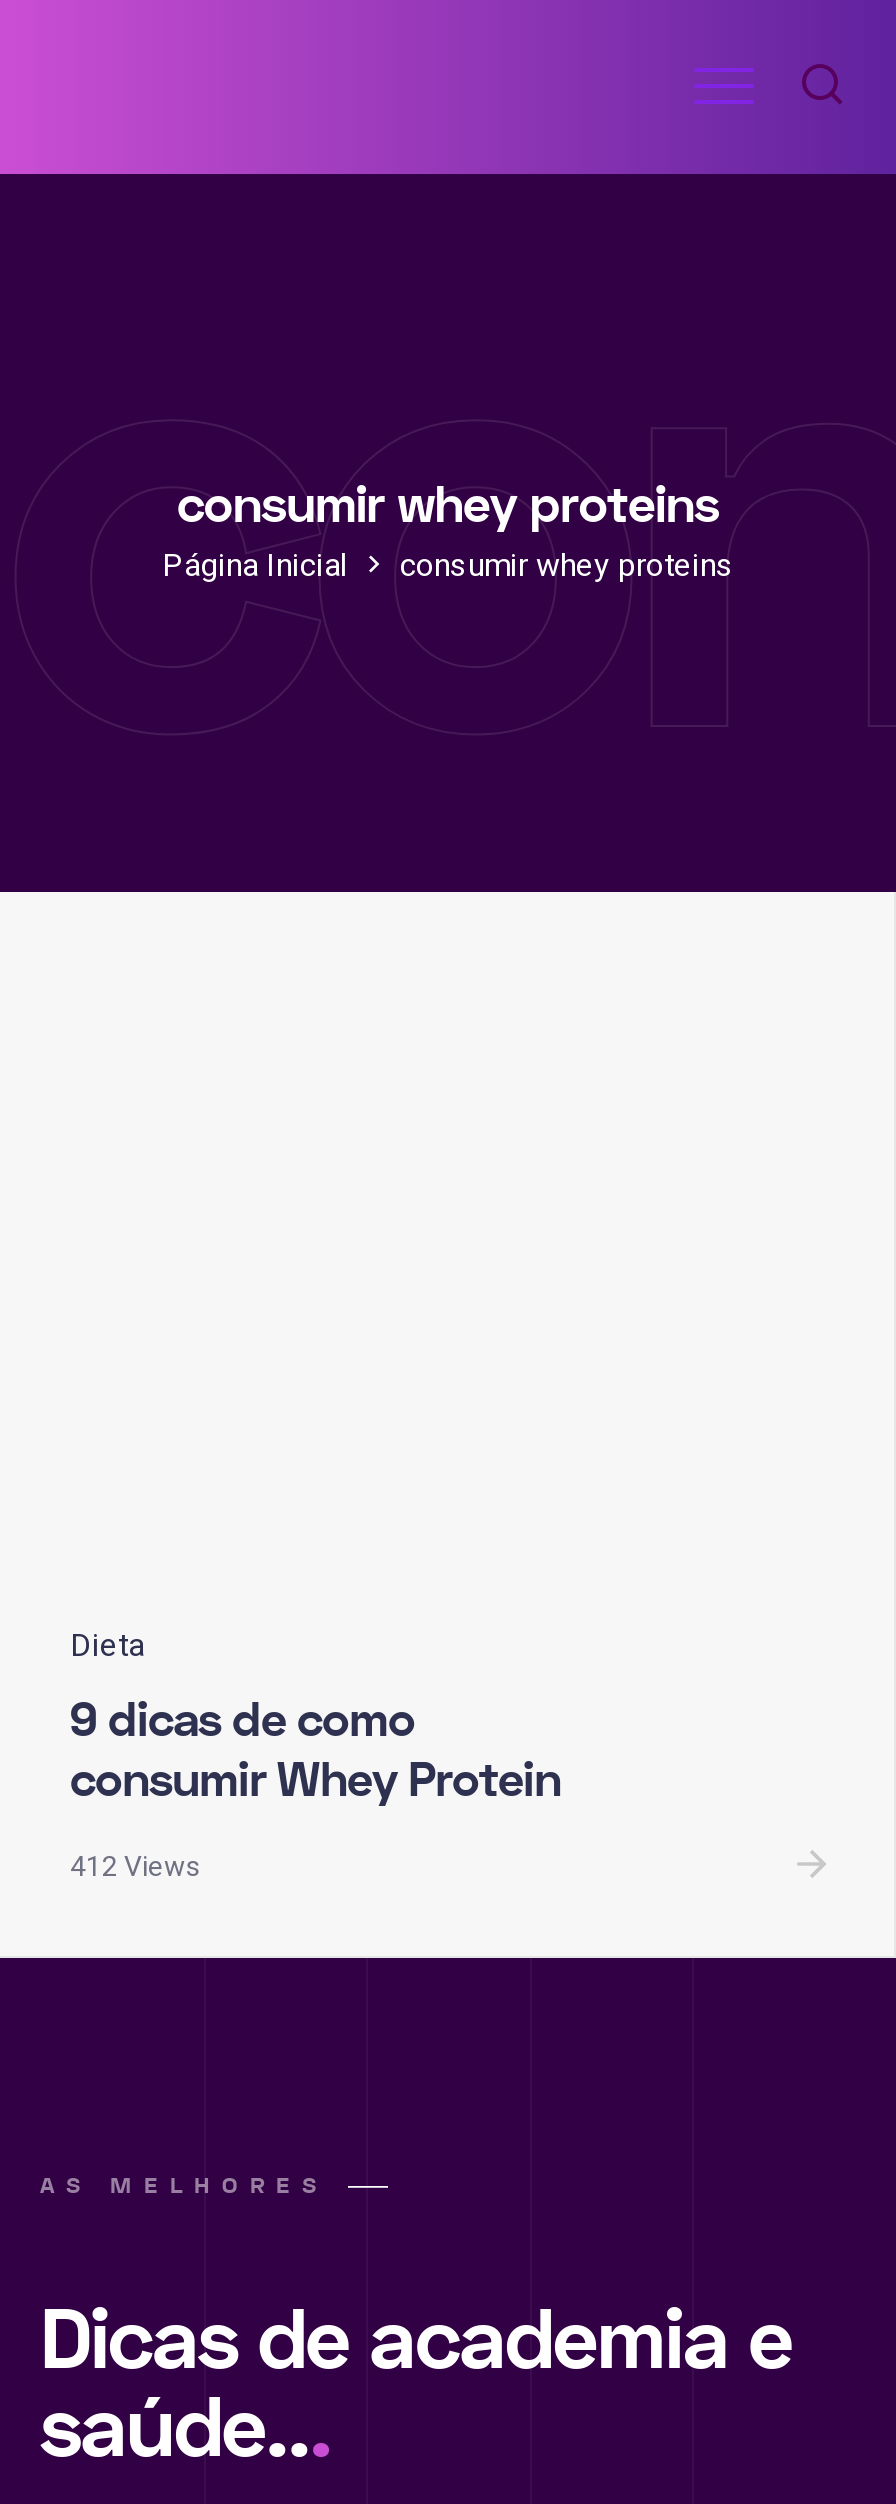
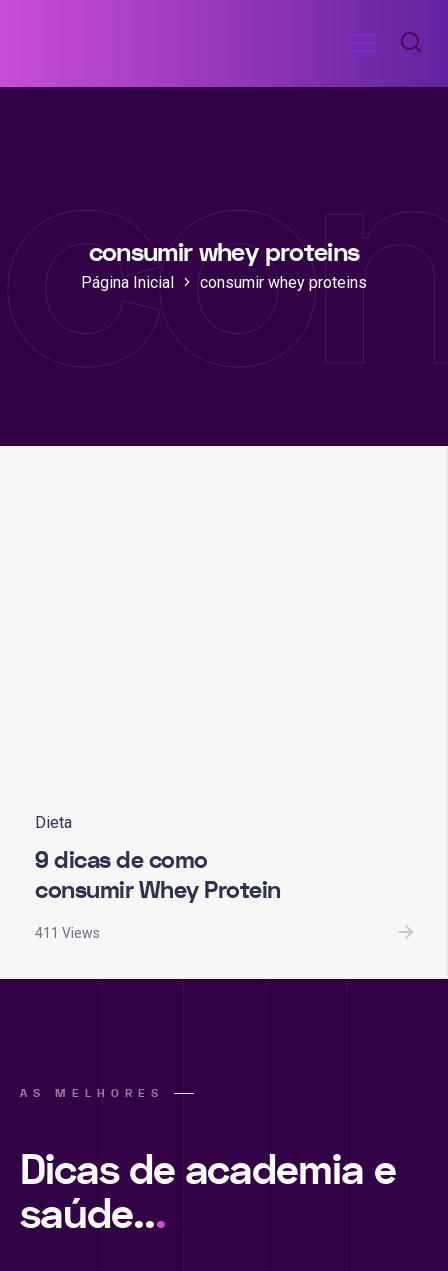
[70,1850,200,1882] 412 Views -> [35,925,100,941] 411 Views

